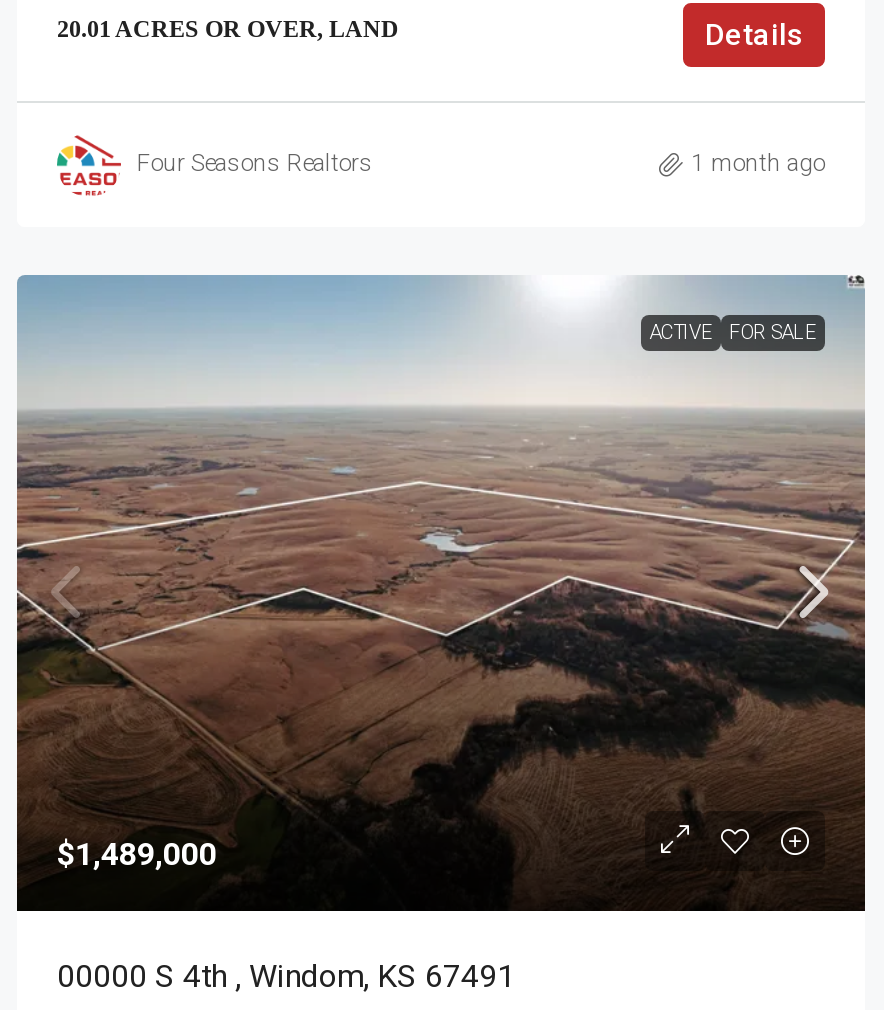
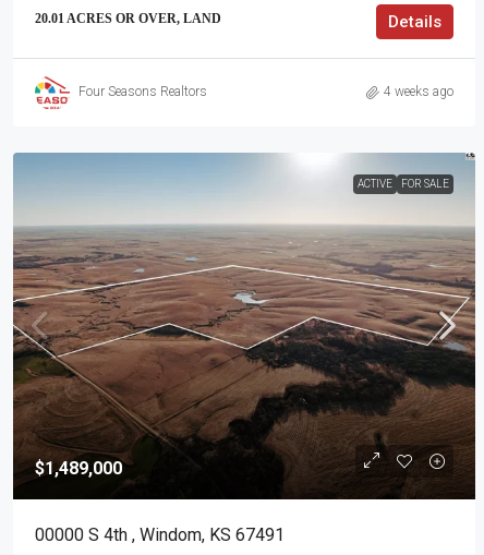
[691,150,825,178] 1 month ago -> [384,84,453,100] 4 weeks ago

